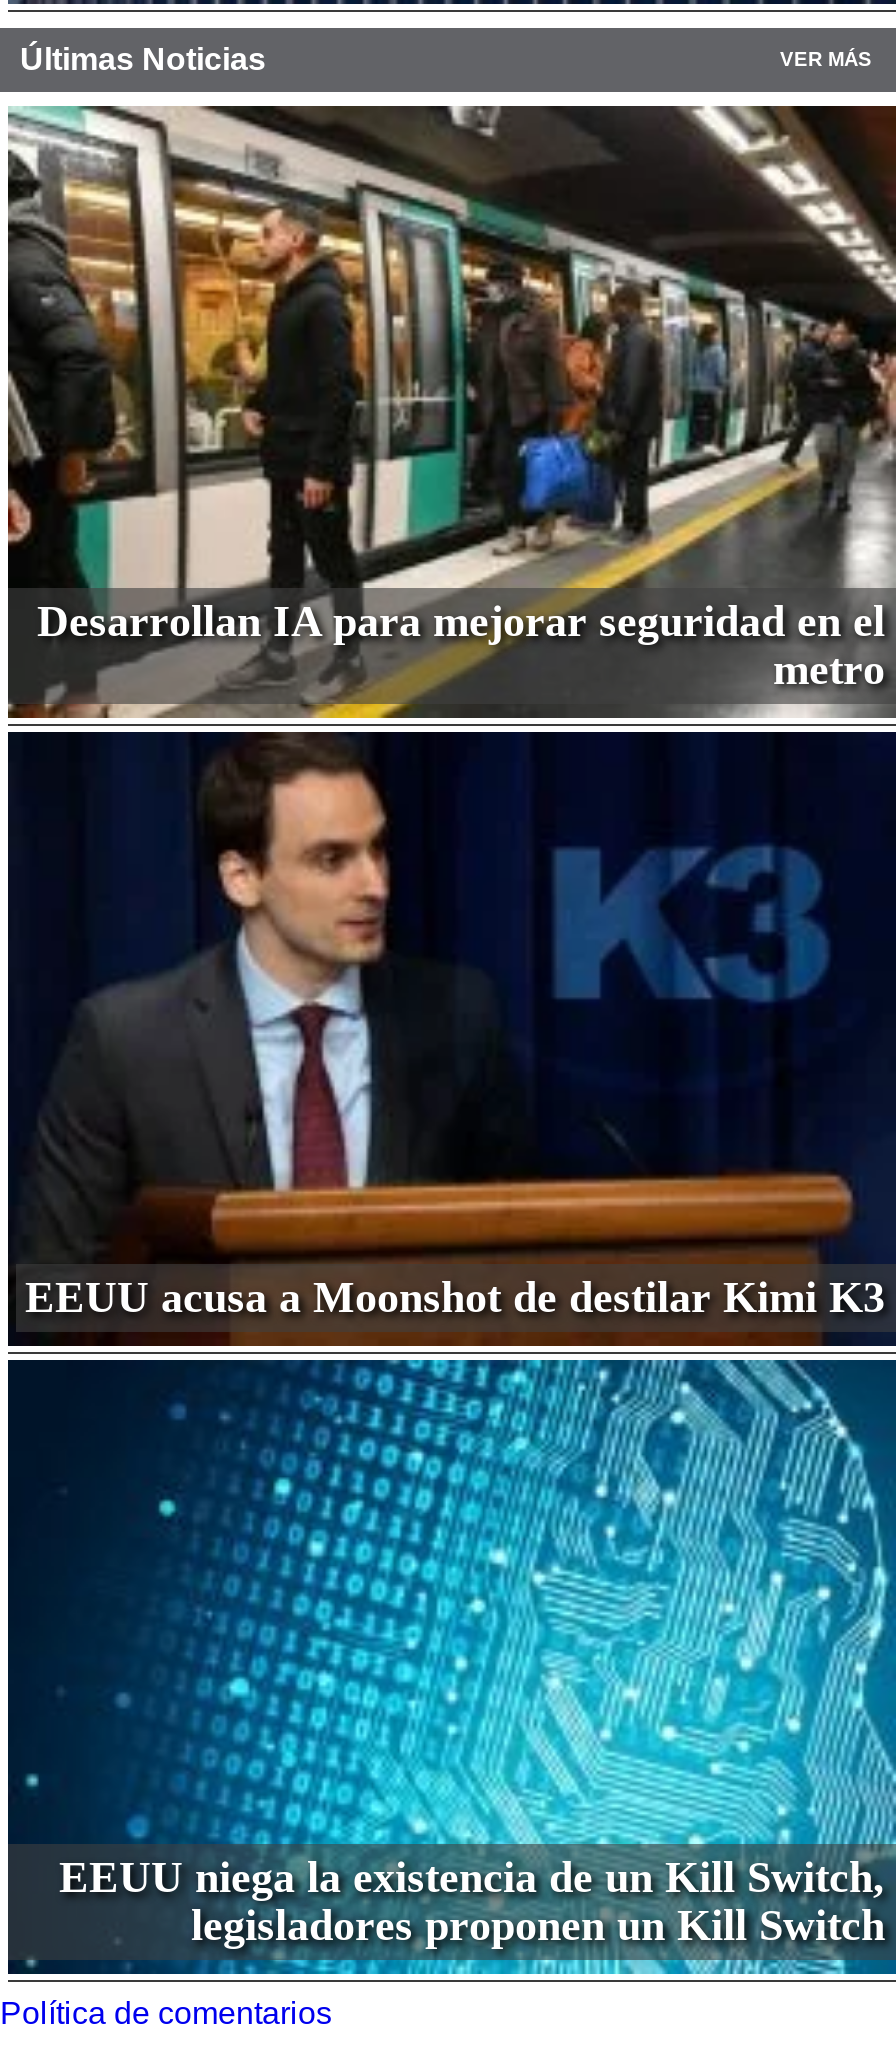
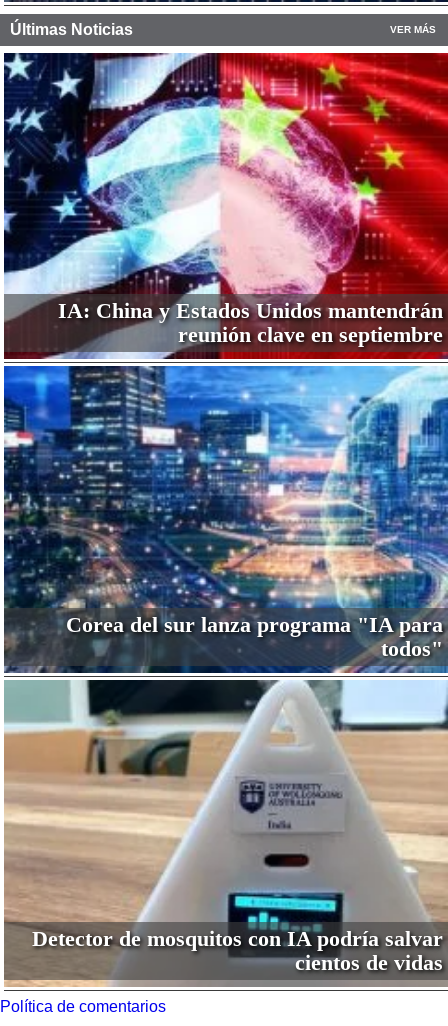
[6,104,890,695] [image] | Desarrollan IA para mejorar seguridad en el | metro -> [3,52,445,347] [image] | IA: China y Estados Unidos mantendrán | reunión clave en septiembre
[6,662,890,1322] [image] | EEUU acusa a Moonshot de destilar Kimi K3 -> [3,331,445,661] [image] | Corea del sur lanza programa "IA para | todos"
[6,1338,890,1976] [image] | EEUU niega la existencia de un Kill Switch, | legisladores proponen un Kill Switch -> [3,669,445,987] [image] | Detector de mosquitos con IA podría salvar | cientos de vidas

